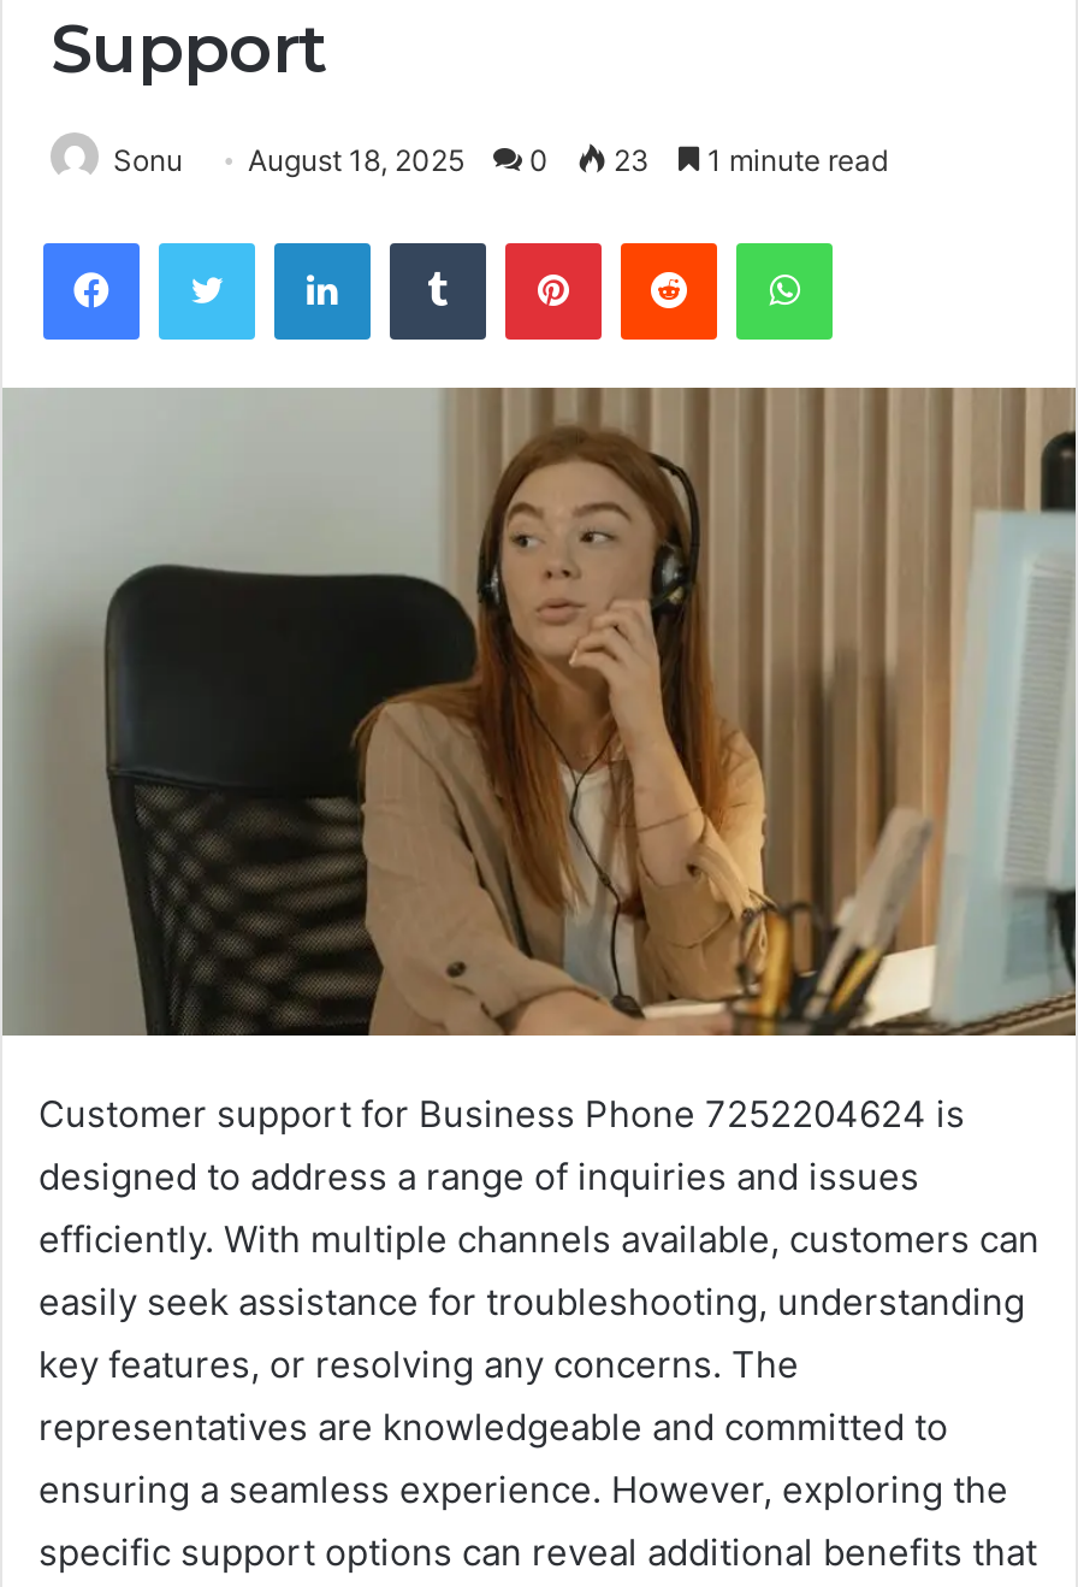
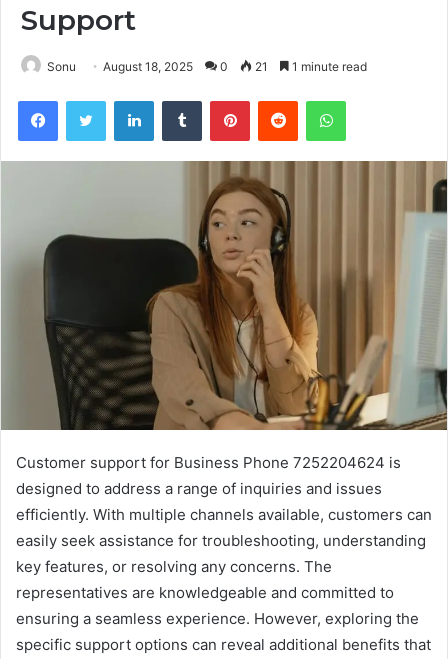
[113,143,888,179] Sonu August 18, 2025 0 23 1 minute read -> [47,59,367,74] Sonu August 18, 2025 0 21 1 minute read

